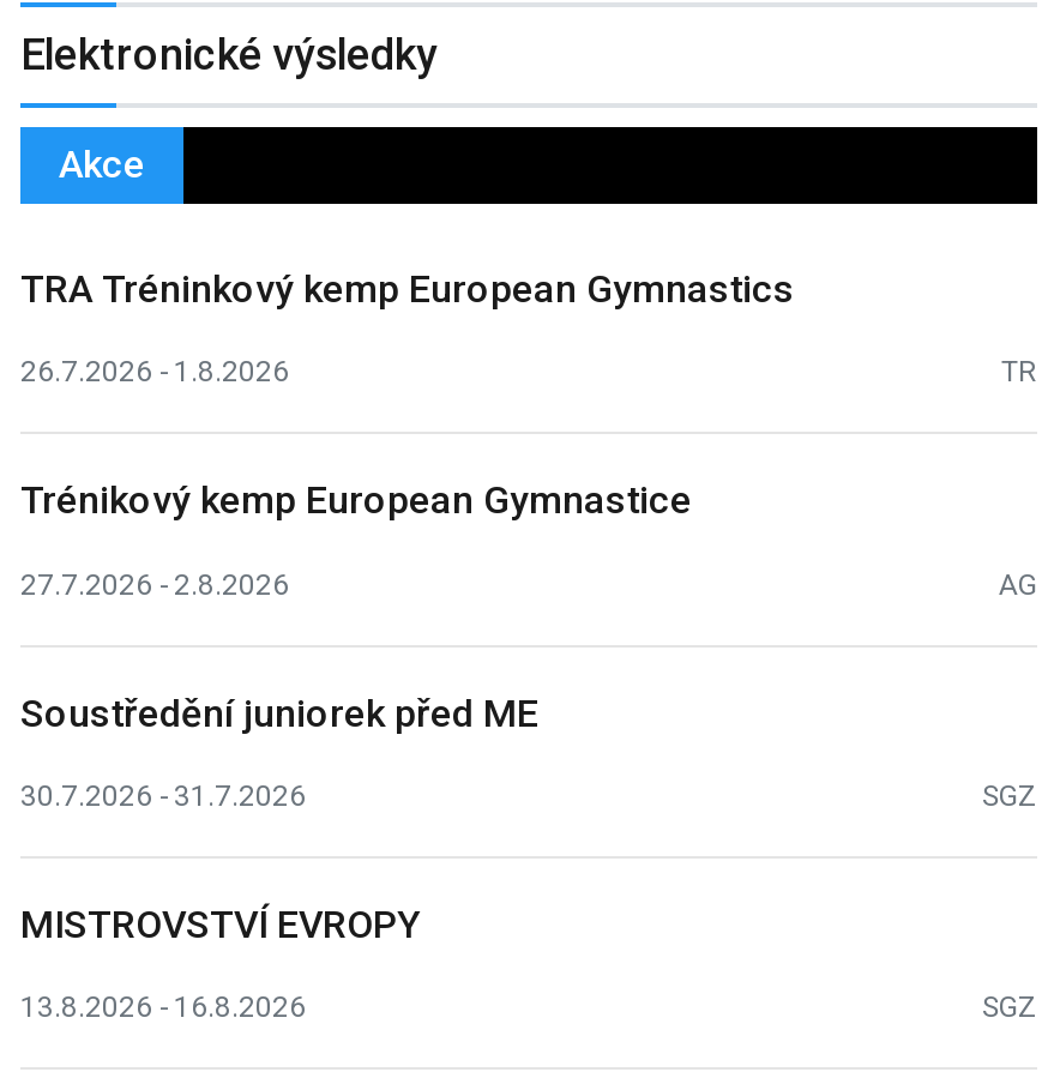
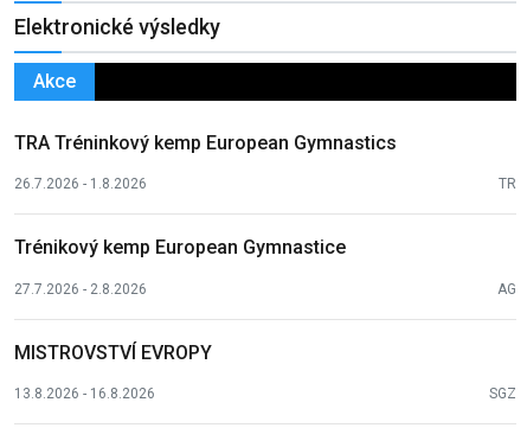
[20,690,1037,813] Soustředění juniorek před ME | 30.7.2026 - 31.7.2026 | SGZ -> none

